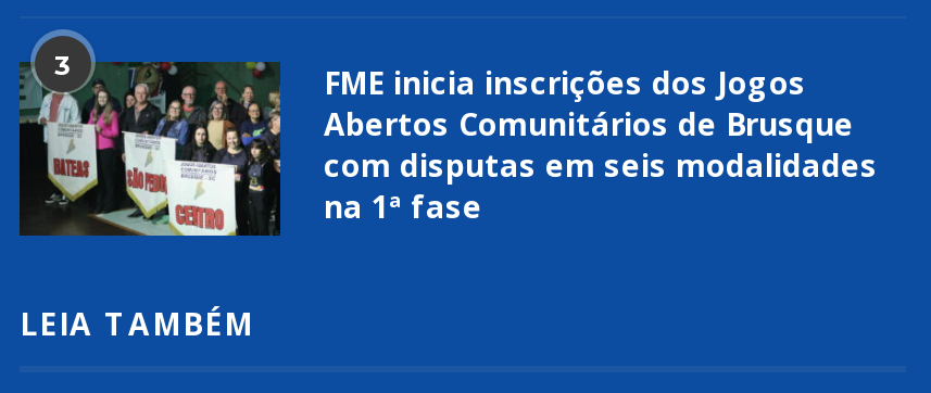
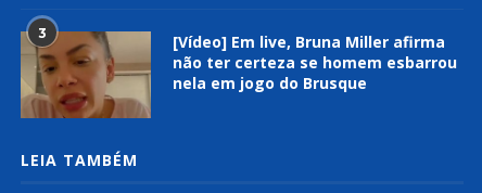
[17,60,878,238] [image] | FME inicia inscrições dos Jogos | Abertos Comunitários de Brusque | com disputas em seis modalidades | na 1ª fase -> [20,30,457,119] [image] | [Vídeo] Em live, Bruna Miller afirma | não ter certeza se homem esbarrou | nela em jogo do Brusque

